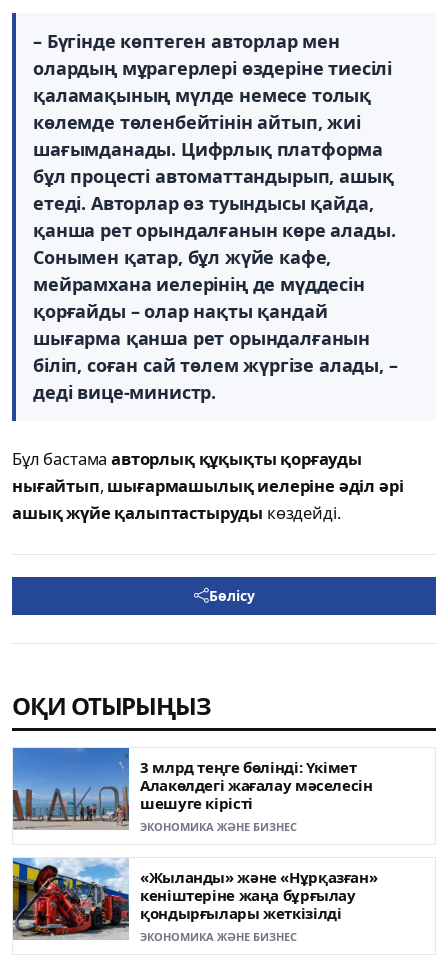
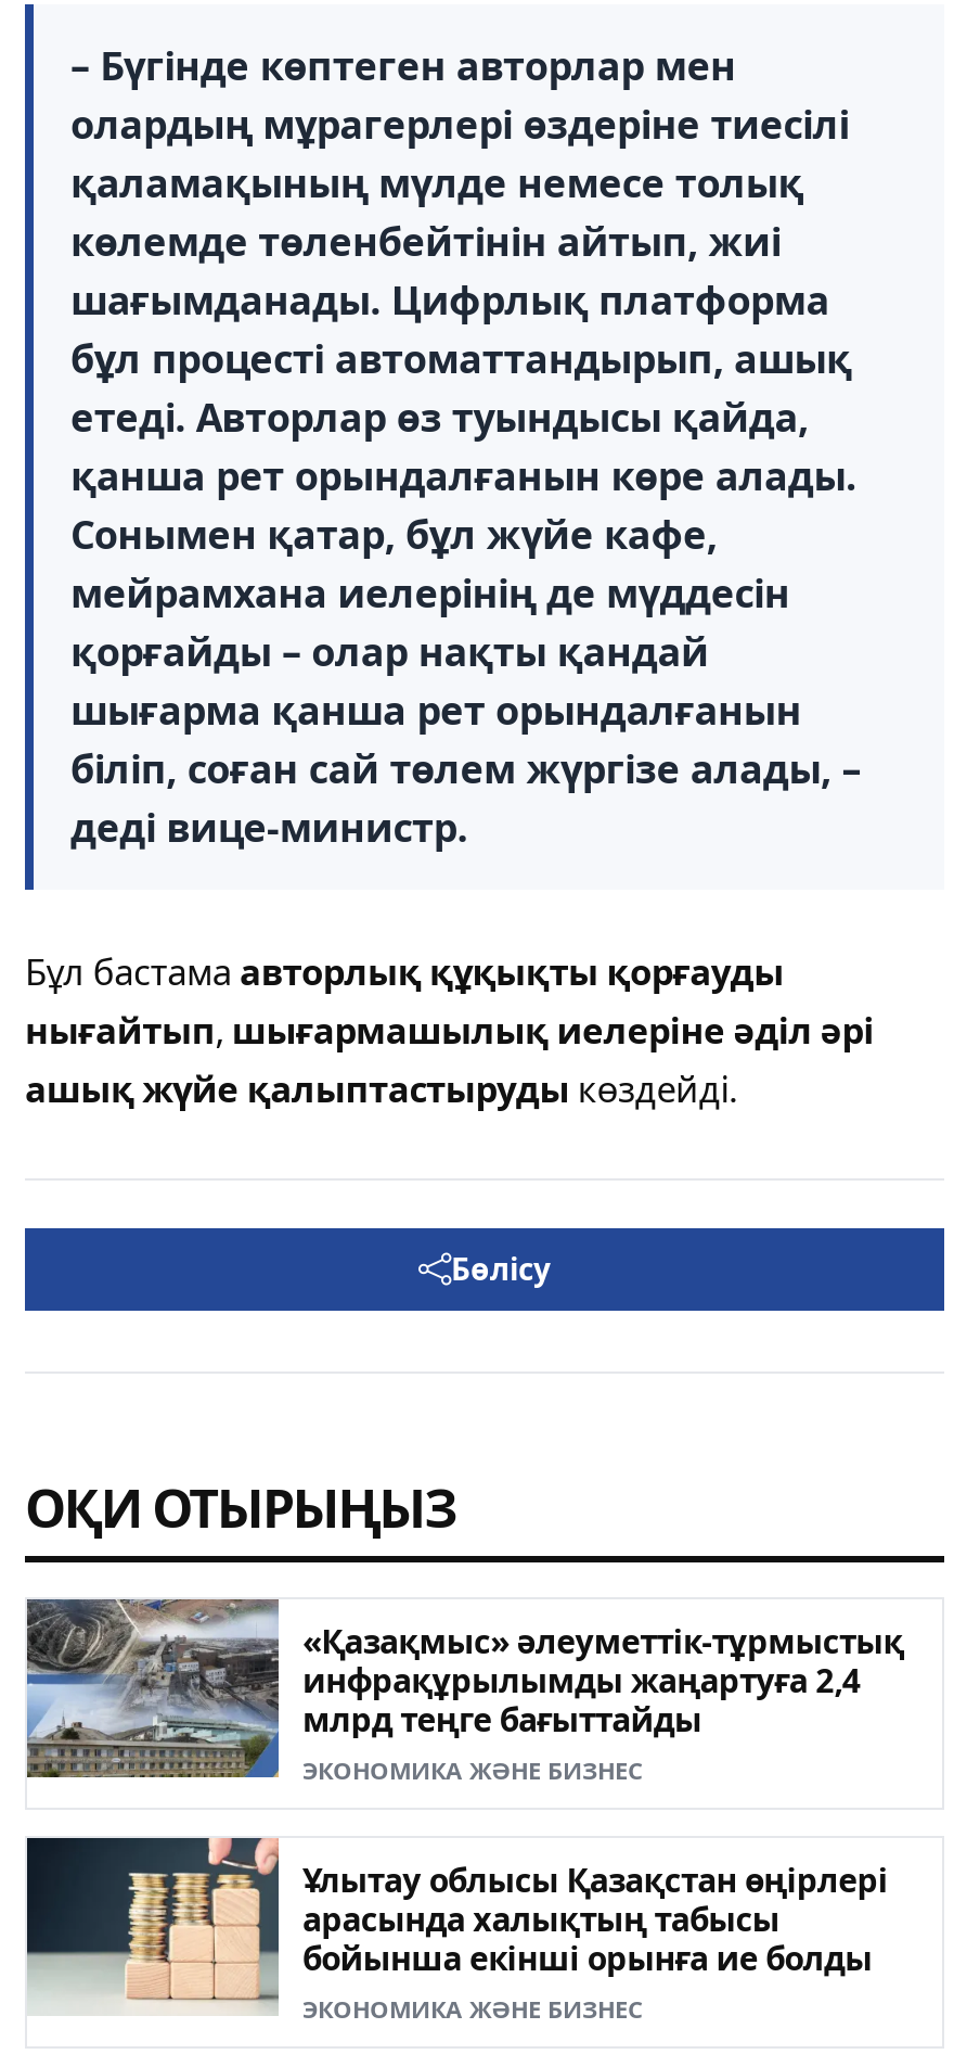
[12,747,372,830] [image] | 3 млрд теңге бөлінді: Үкімет | Алакөлдегі жағалау мәселесін | шешуге кірісті -> [25,1597,904,1779] [image] | «Қазақмыс» әлеуметтік-тұрмыстық | инфрақұрылымды жаңартуға 2,4 | млрд теңге бағыттайды
[12,857,377,940] [image] | «Жыланды» және «Нұрқазған» | кеніштеріне жаңа бұрғылау | қондырғылары жеткізілді -> [25,1836,888,2014] [image] | Ұлытау облысы Қазақстан өңірлері | арасында халықтың табысы | бойынша екінші орынға ие болды

